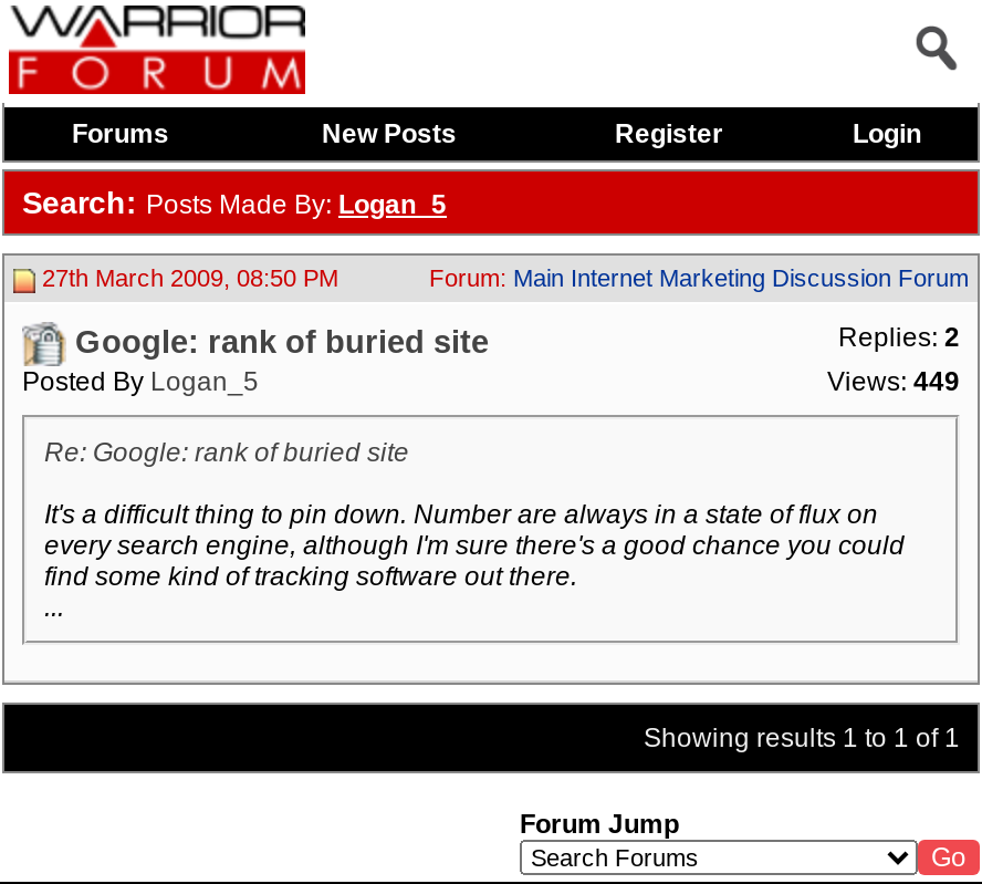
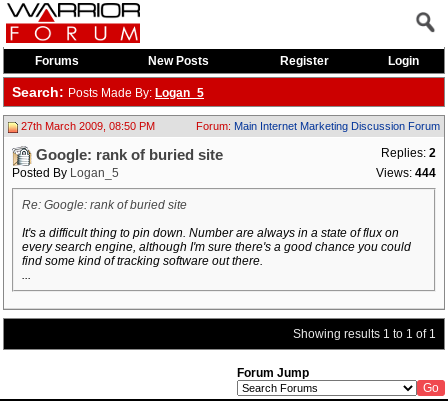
[827,366,960,397] Views: 449 -> [376,166,436,180] Views: 444

